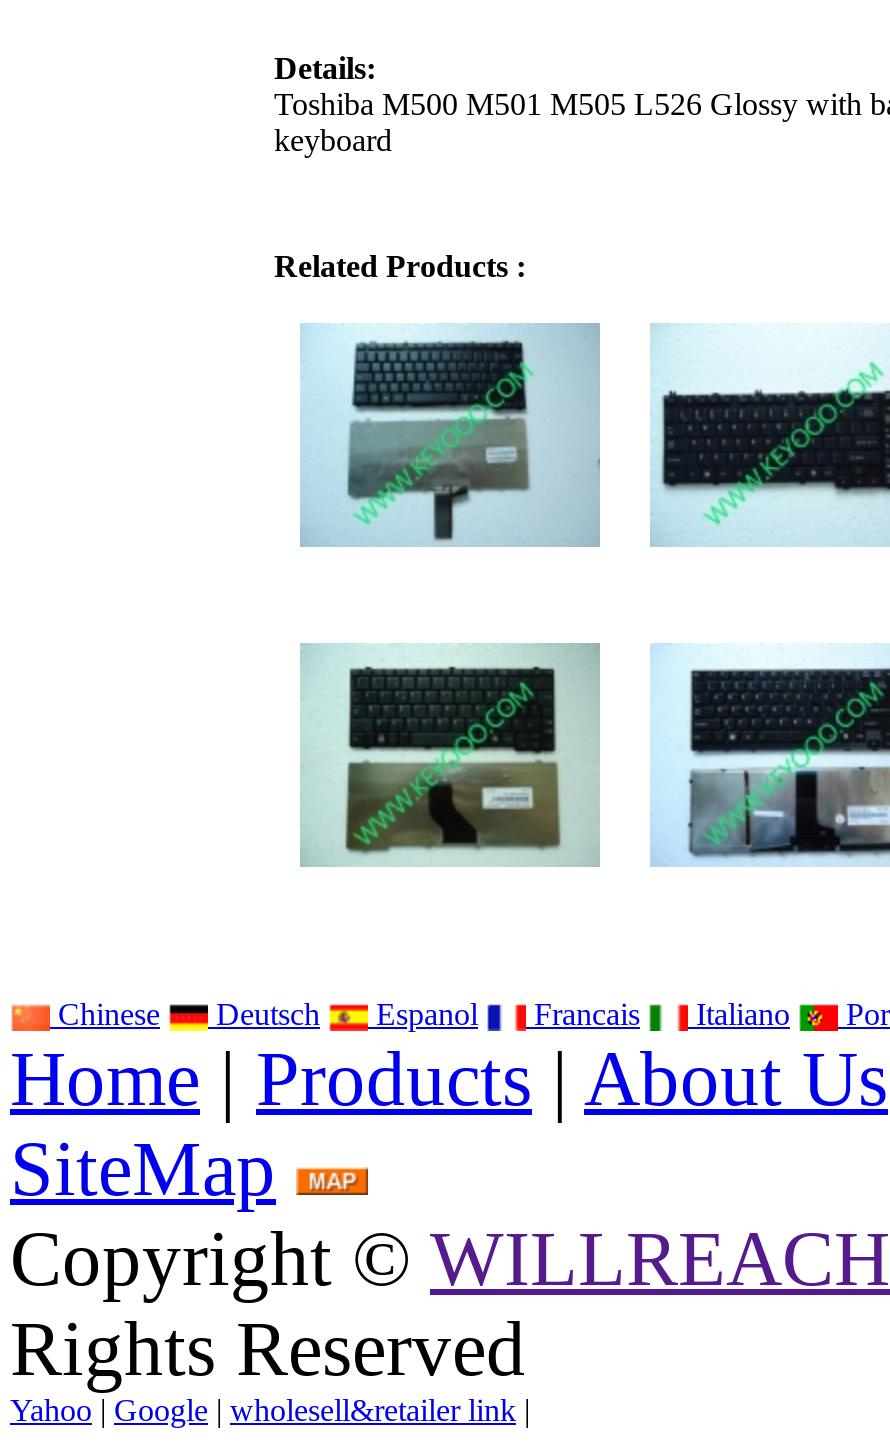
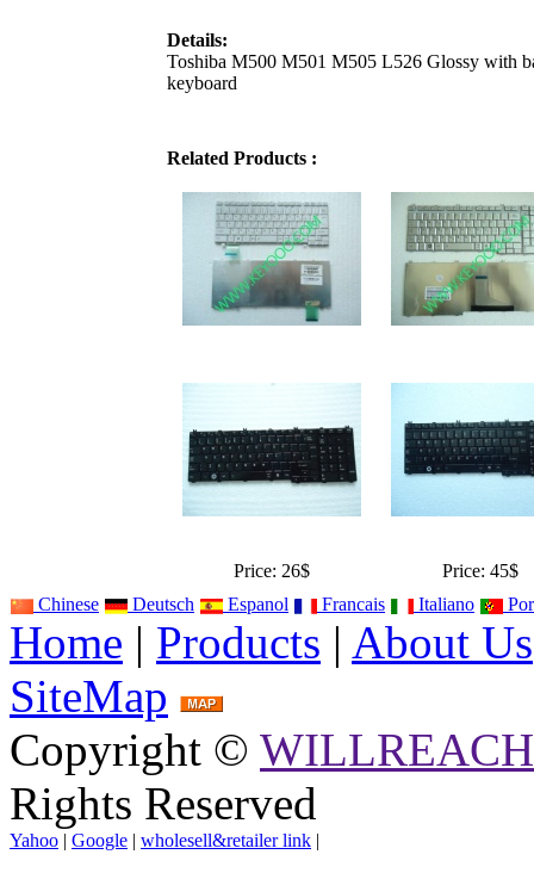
none -> [233,560,518,581] Price: 26$ | Price: 45$
[308,325,598,541] [image] -> [187,193,359,323] [image]
[652,325,884,545] [image] -> [391,192,530,326] [image]
[302,643,600,865] [image] -> [184,384,360,514] [image]
[672,665,884,859] [image] -> [403,397,530,510] [image]

